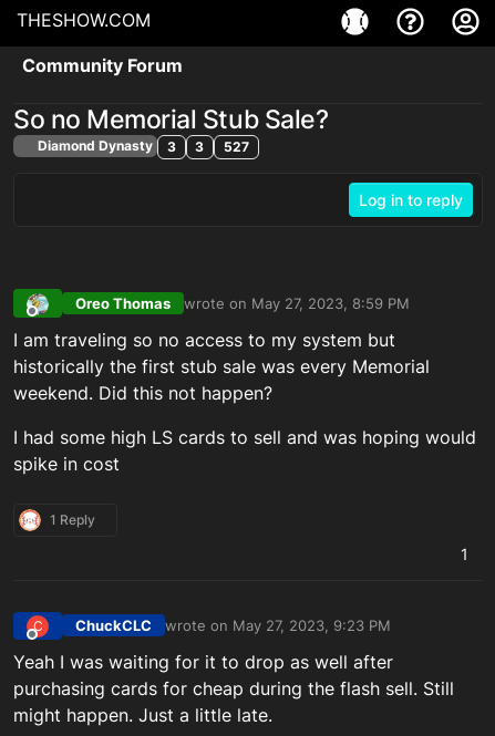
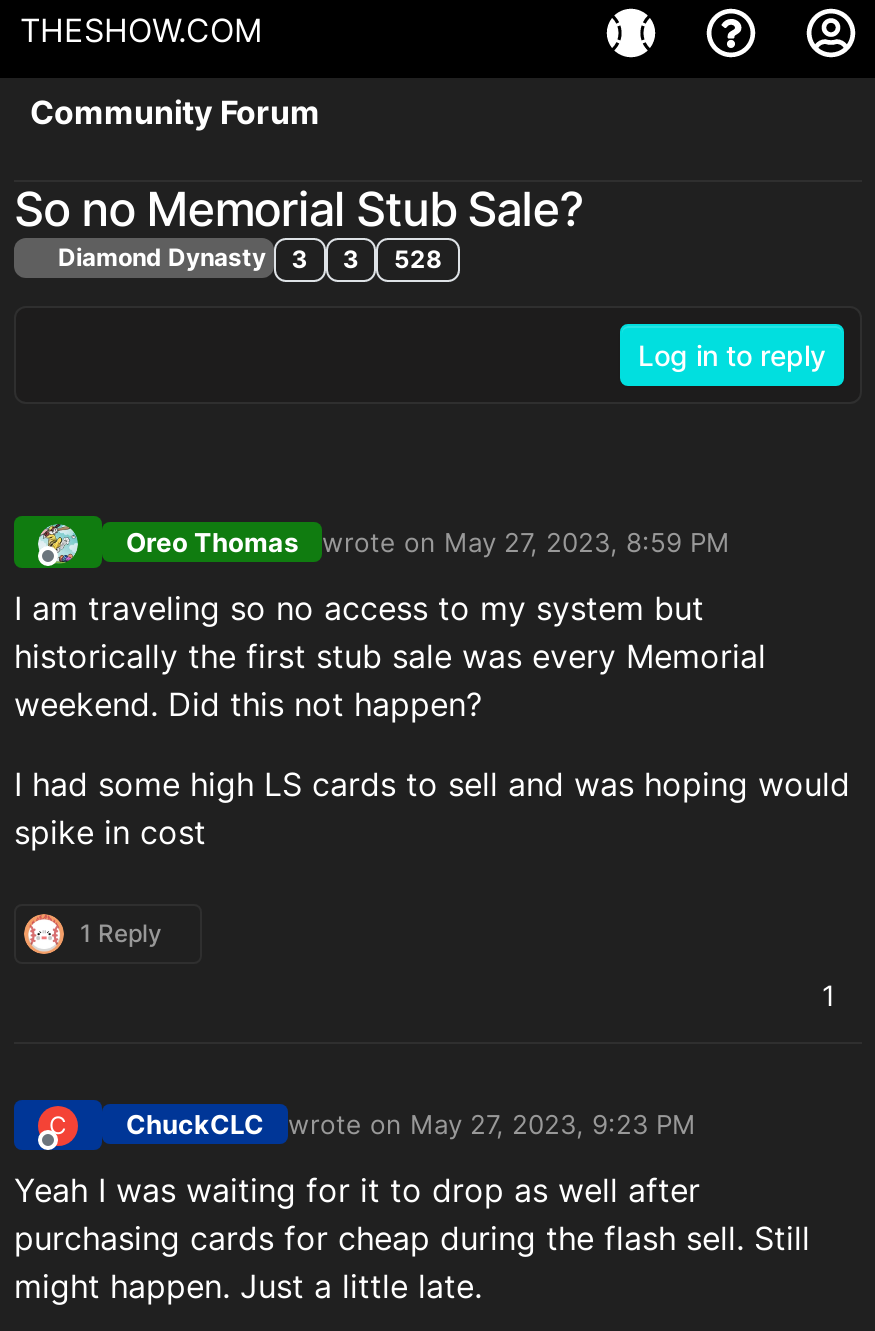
[34,137,249,155] Diamond Dynasty 3 3 527 -> [52,242,442,274] Diamond Dynasty 3 3 528

